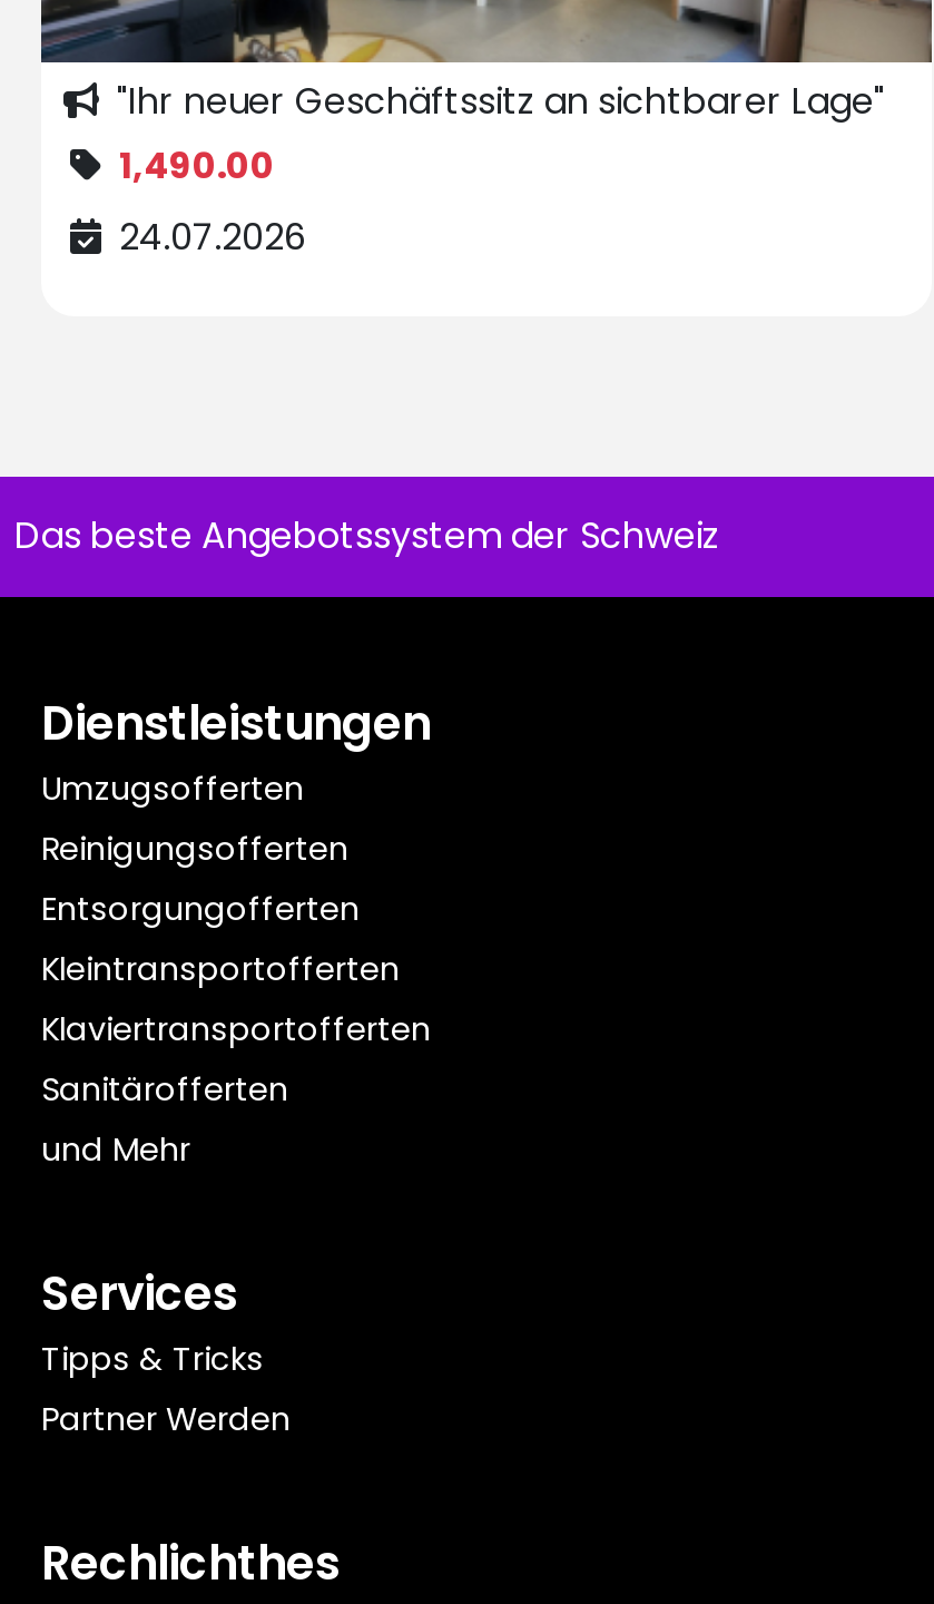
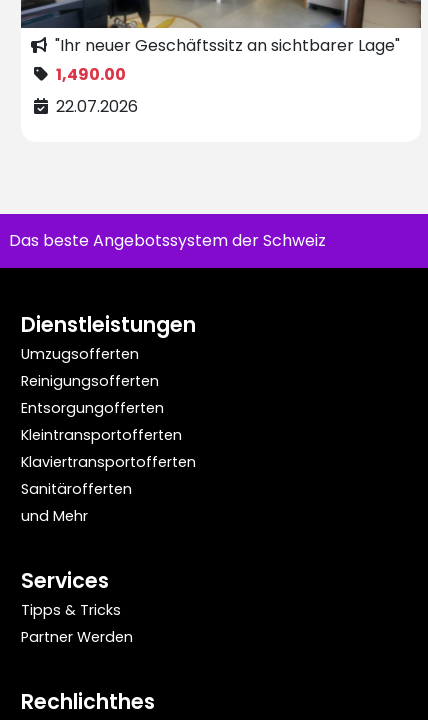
[101,212,306,263] 24.07.2026 -> [48,95,138,118] 22.07.2026

